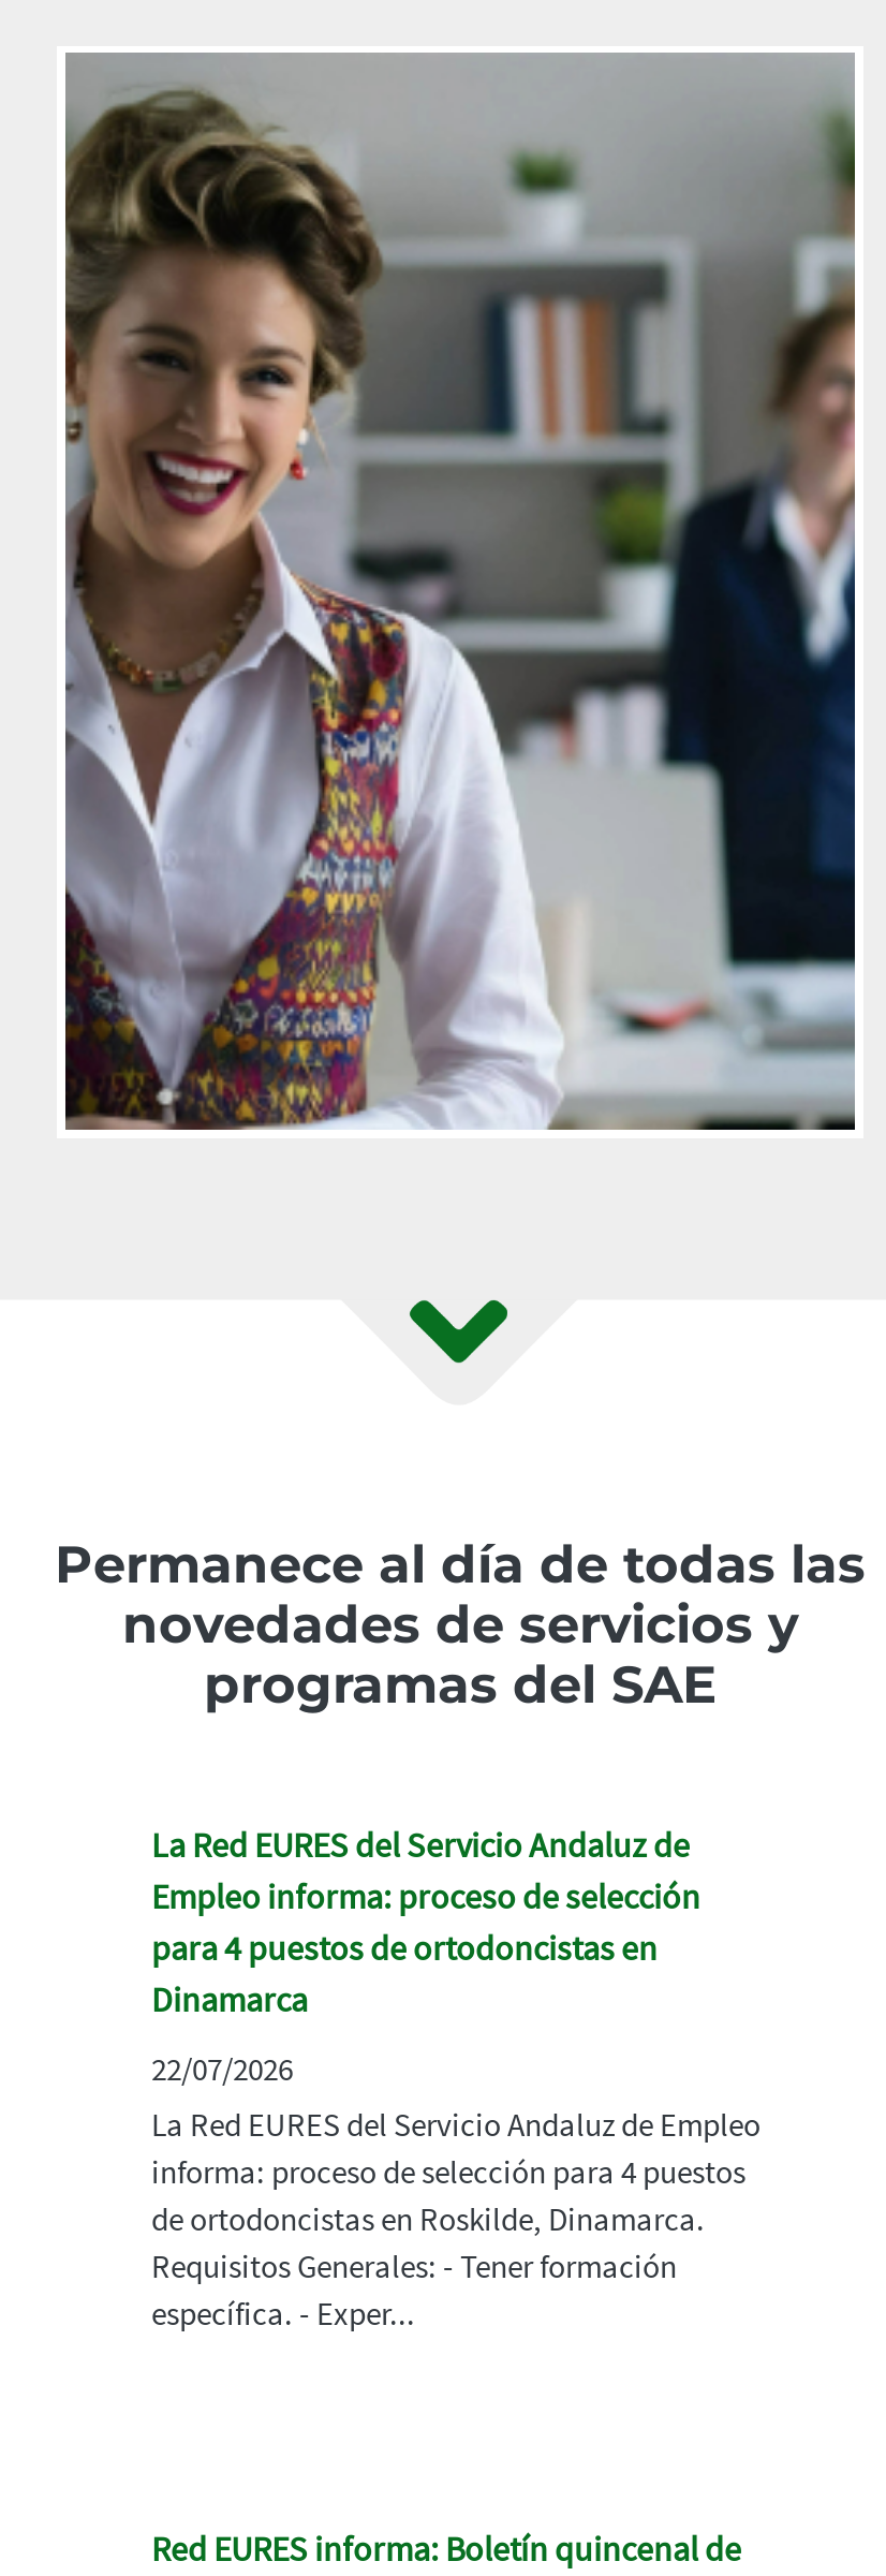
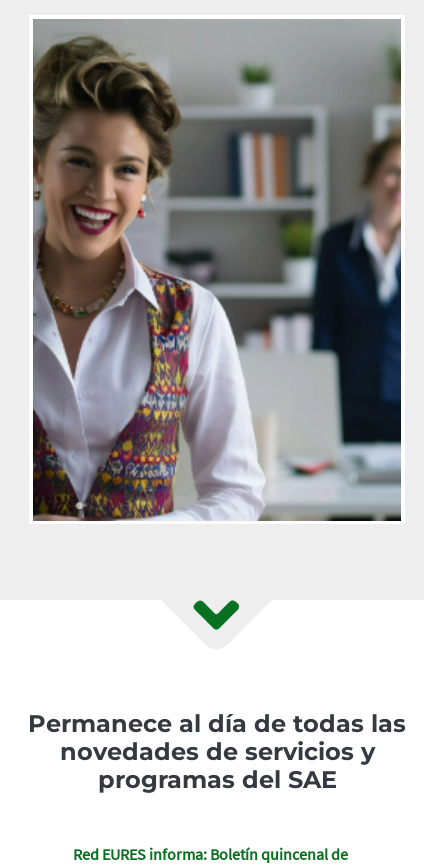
[151,1823,761,2334] La Red EURES del Servicio Andaluz de | Empleo informa: proceso de selección | para 4 puestos de ortodoncistas en | Dinamarca | 22/07/2026 | La Red EURES del Servicio Andaluz de Empleo | informa: proceso de selección para 4 puestos | de ortodoncistas en Roskilde, Dinamarca. | Requisitos Generales: - Tener formación | específica. - Exper... -> none

